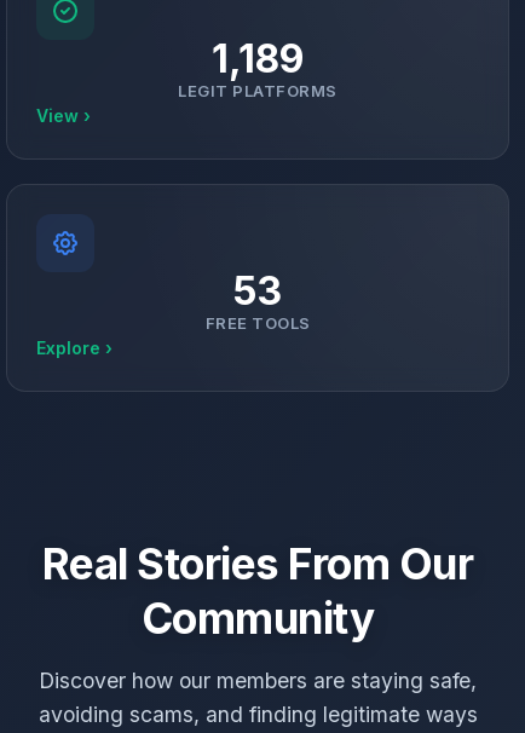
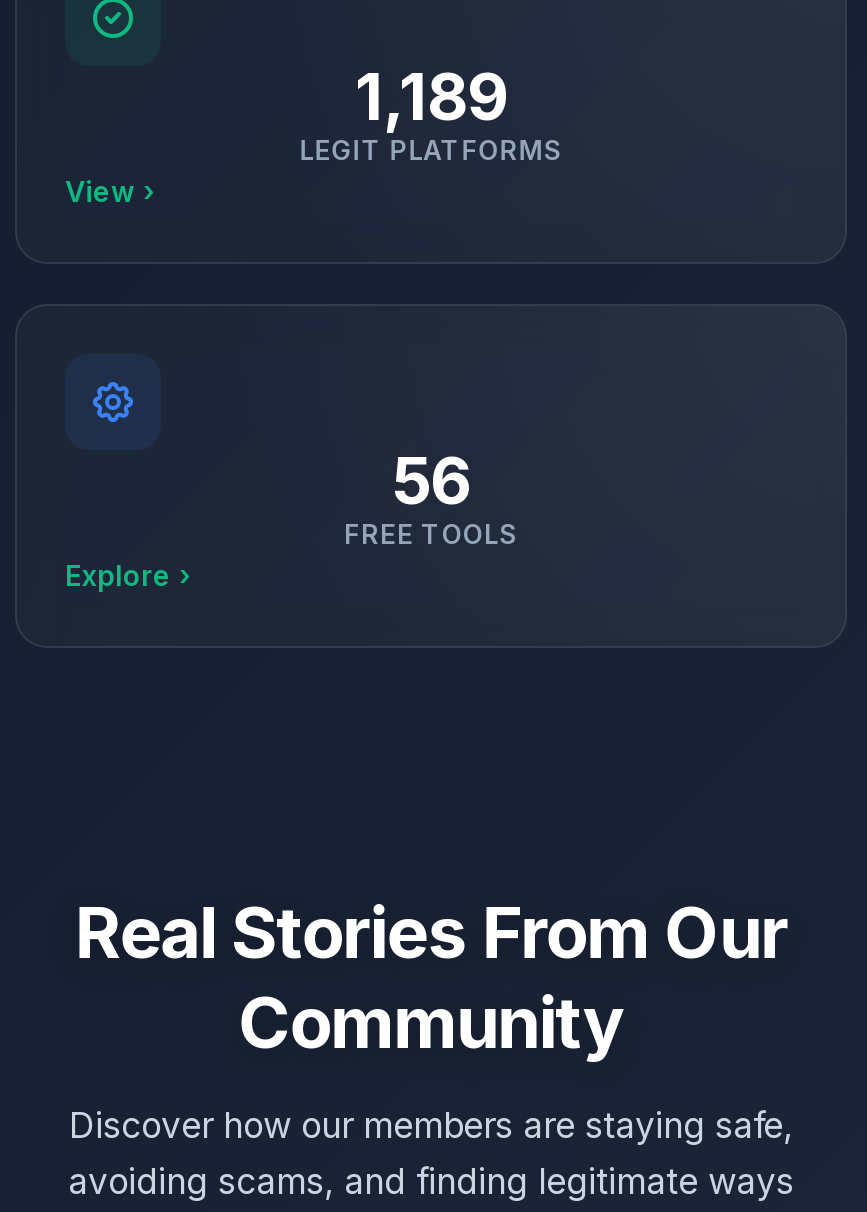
[233,267,282,314] 53 -> [392,442,470,520] 56

